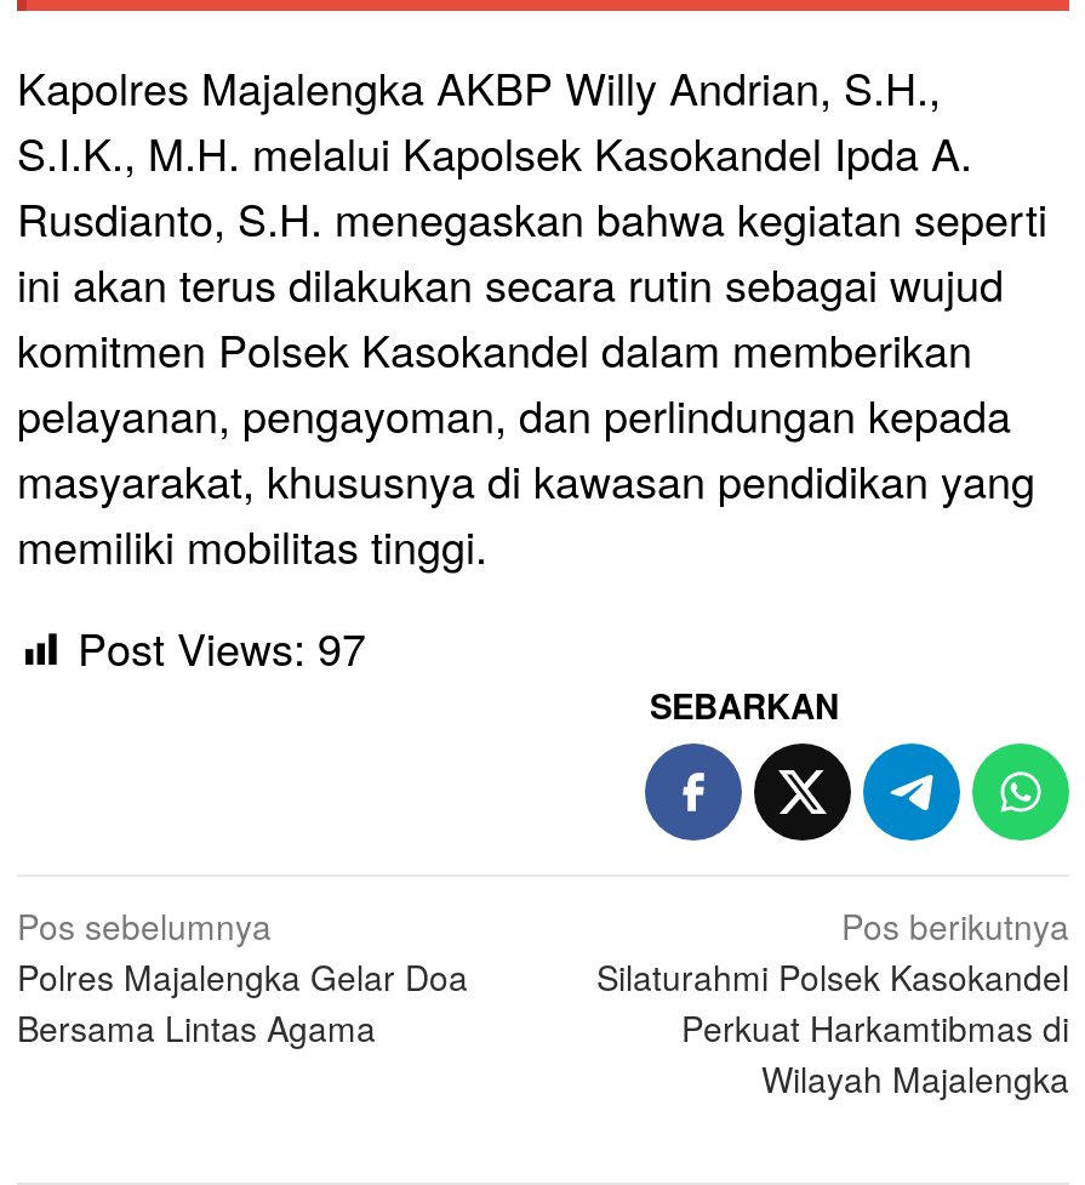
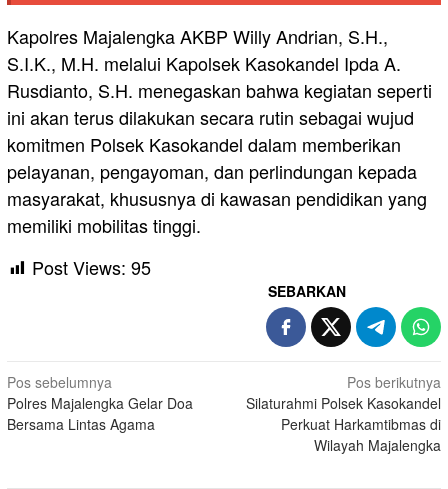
[78,615,366,678] Post Views: 97 -> [32,254,151,280] Post Views: 95

